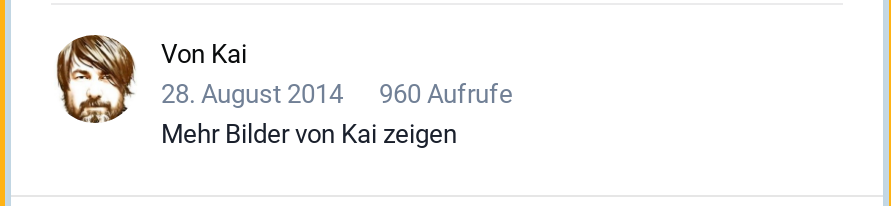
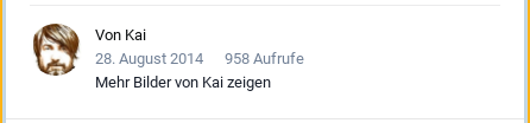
[161,80,513,110] 28. August 2014 960 Aufrufe -> [95,50,304,68] 28. August 2014 958 Aufrufe

